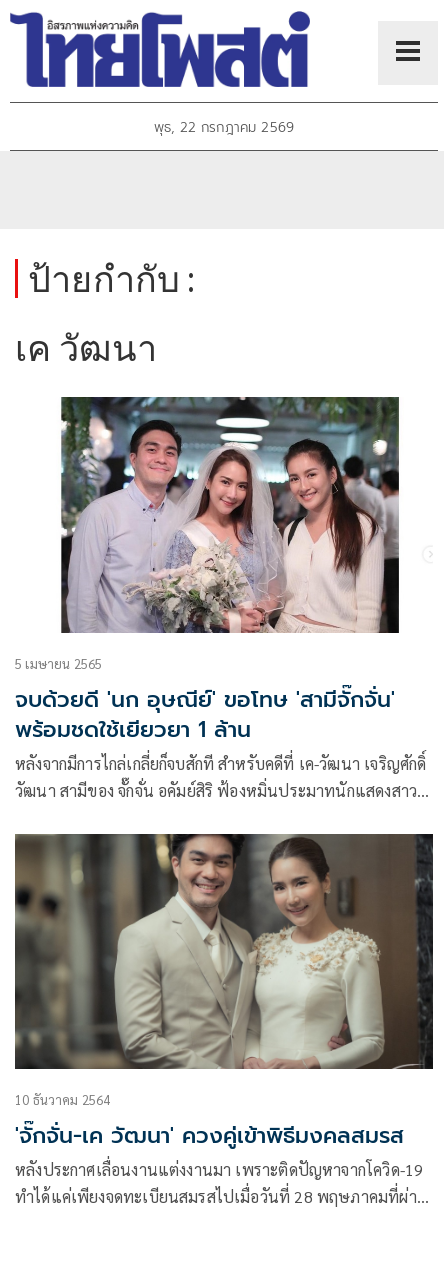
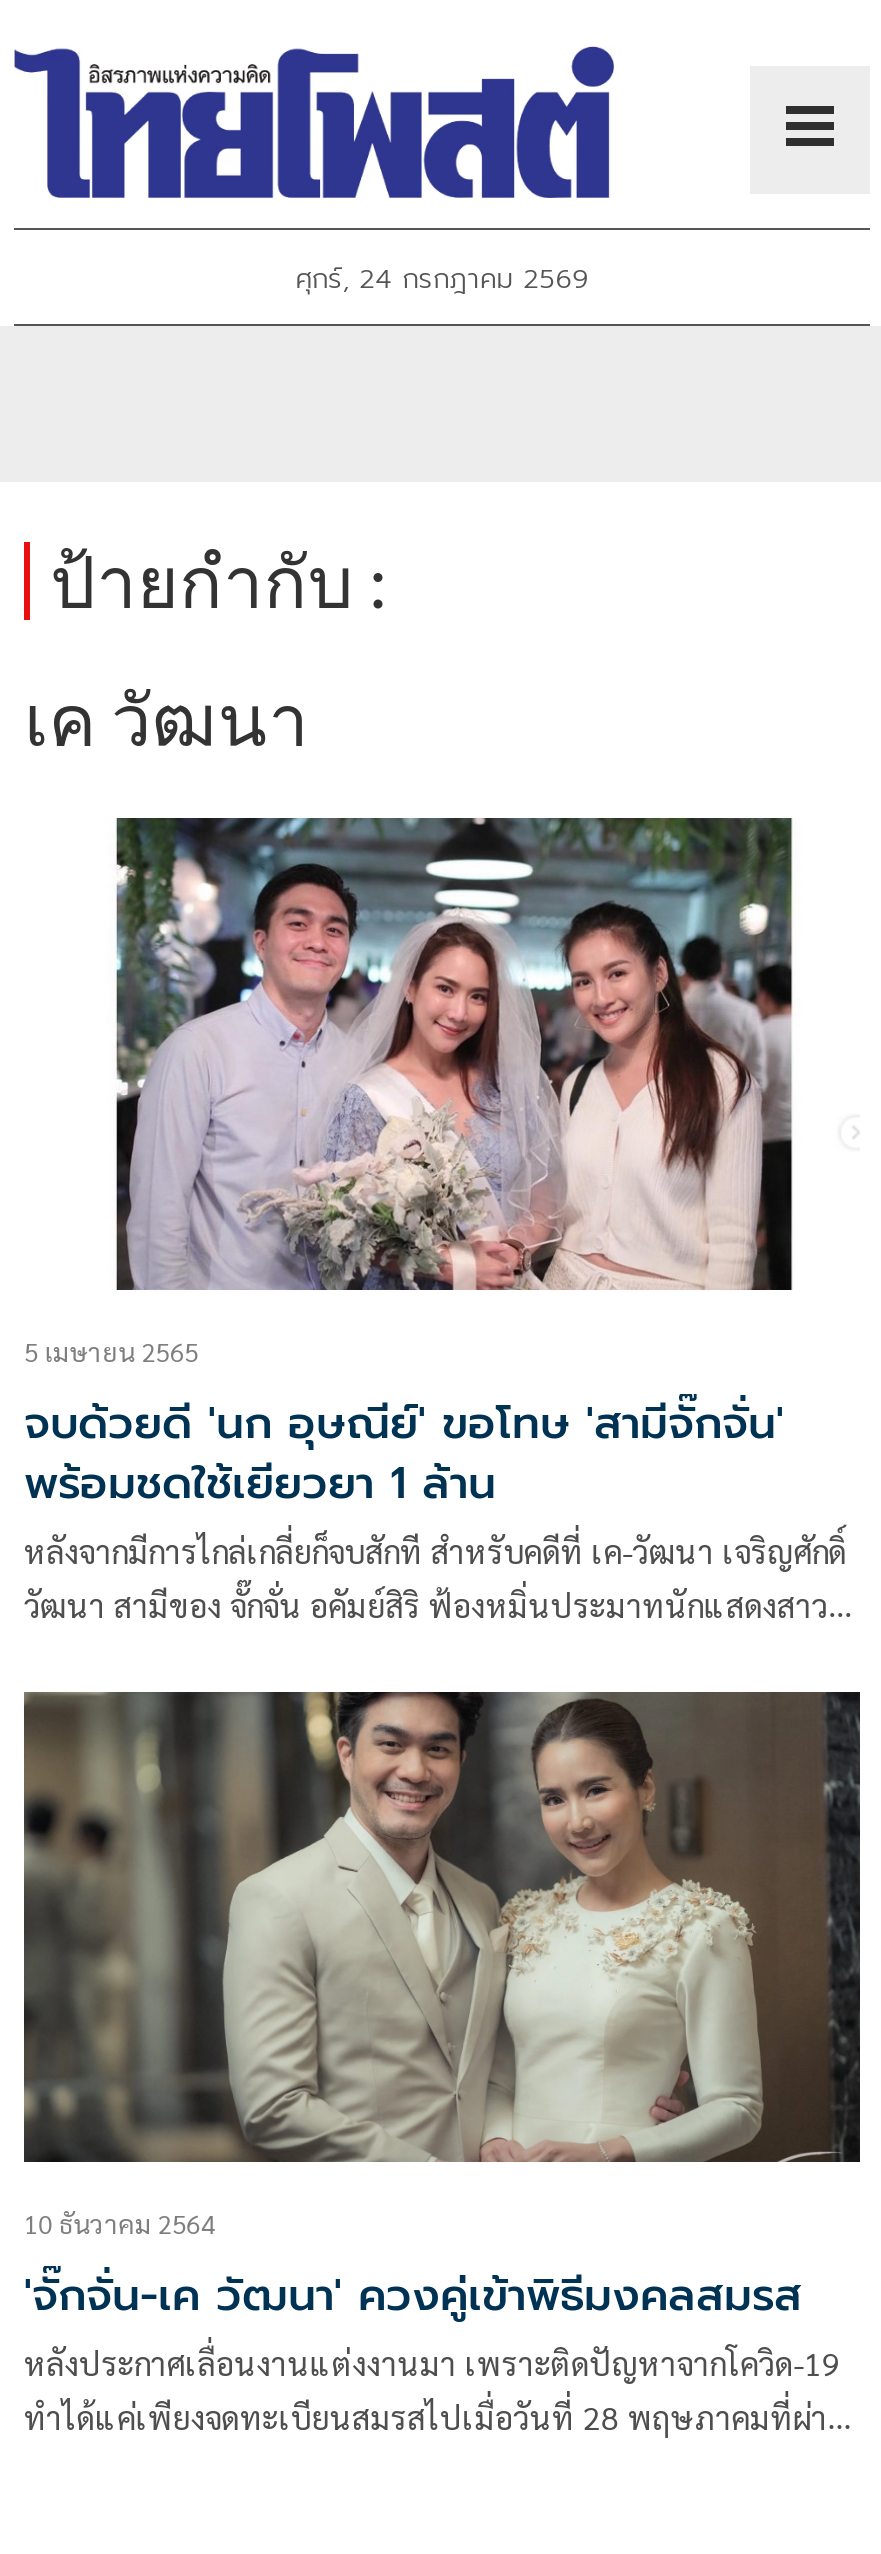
[154,117,294,138] พุธ, 22 กรกฎาคม 2569 -> [295,259,589,301] ศุกร์, 24 กรกฎาคม 2569

